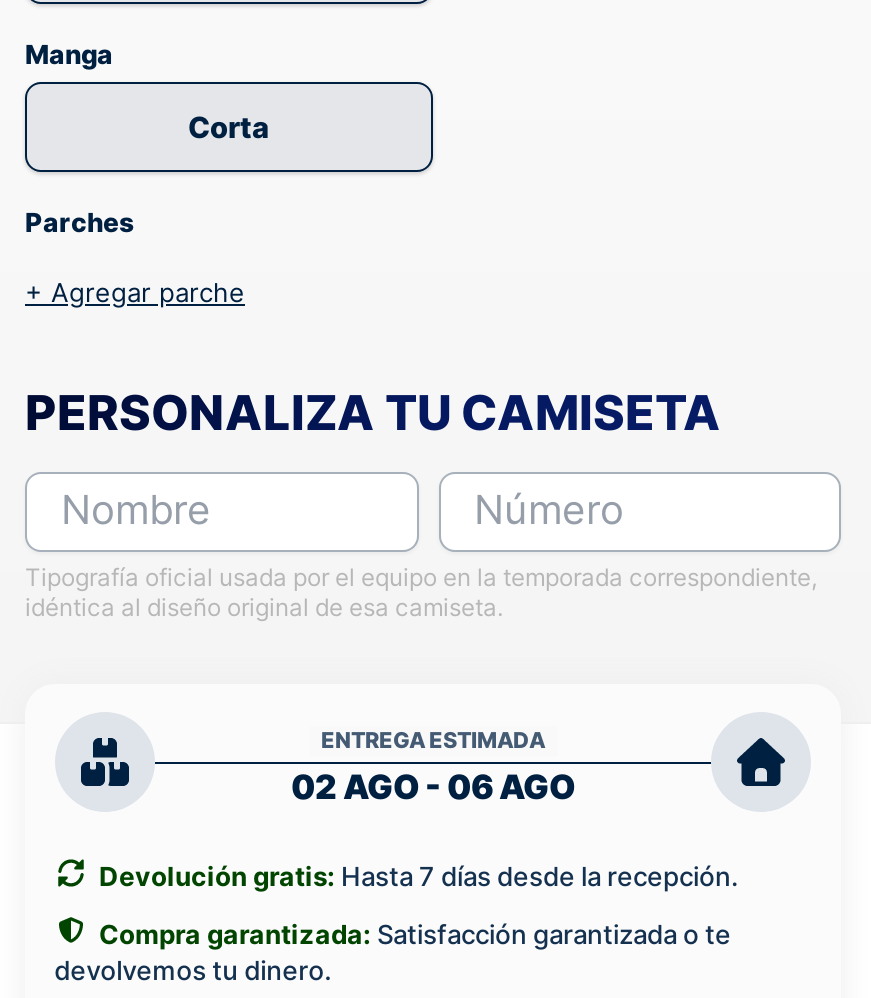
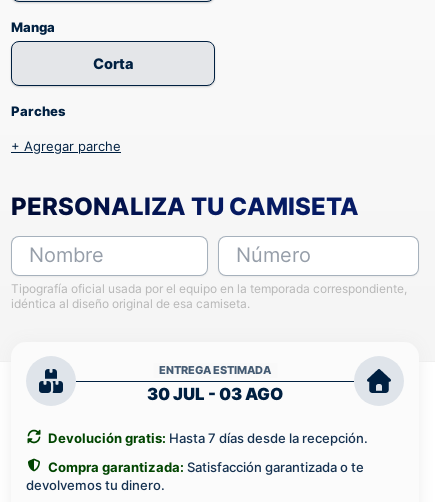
[291,767,575,807] 02 AGO - 06 AGO -> [147,383,283,403] 30 JUL - 03 AGO

